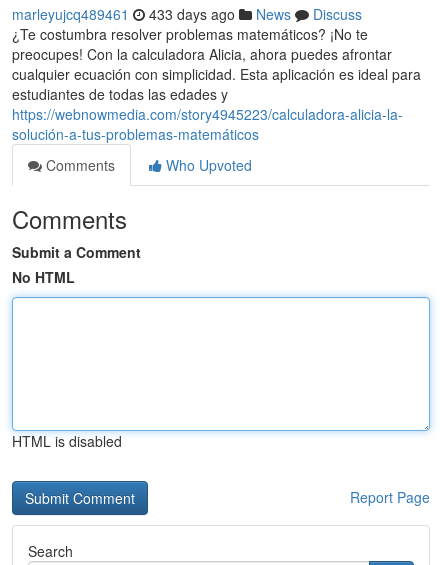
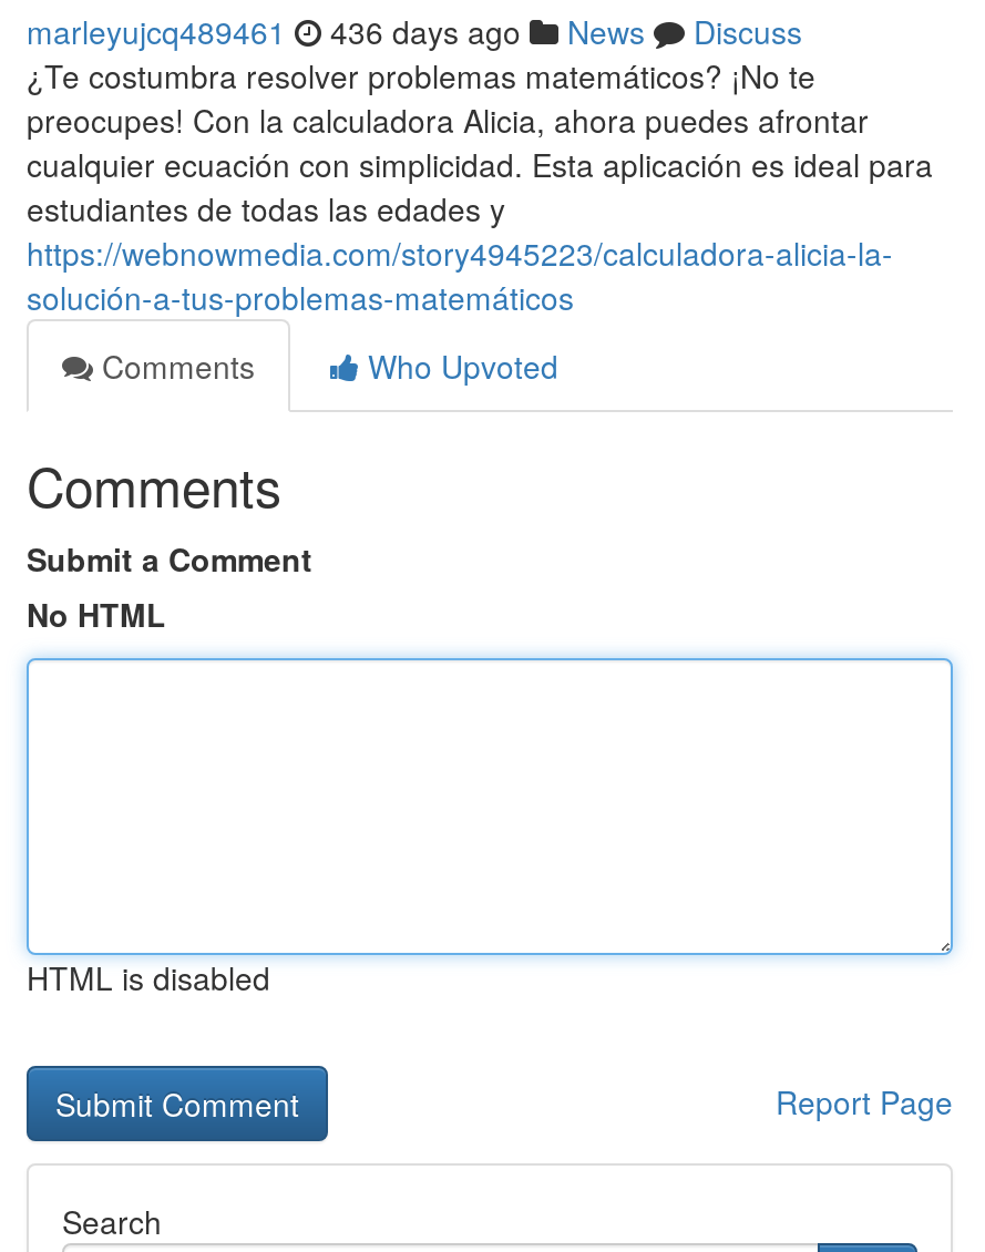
[12,4,362,24] marleyujcq489461 433 days ago News Discuss -> [27,9,802,53] marleyujcq489461 436 days ago News Discuss

